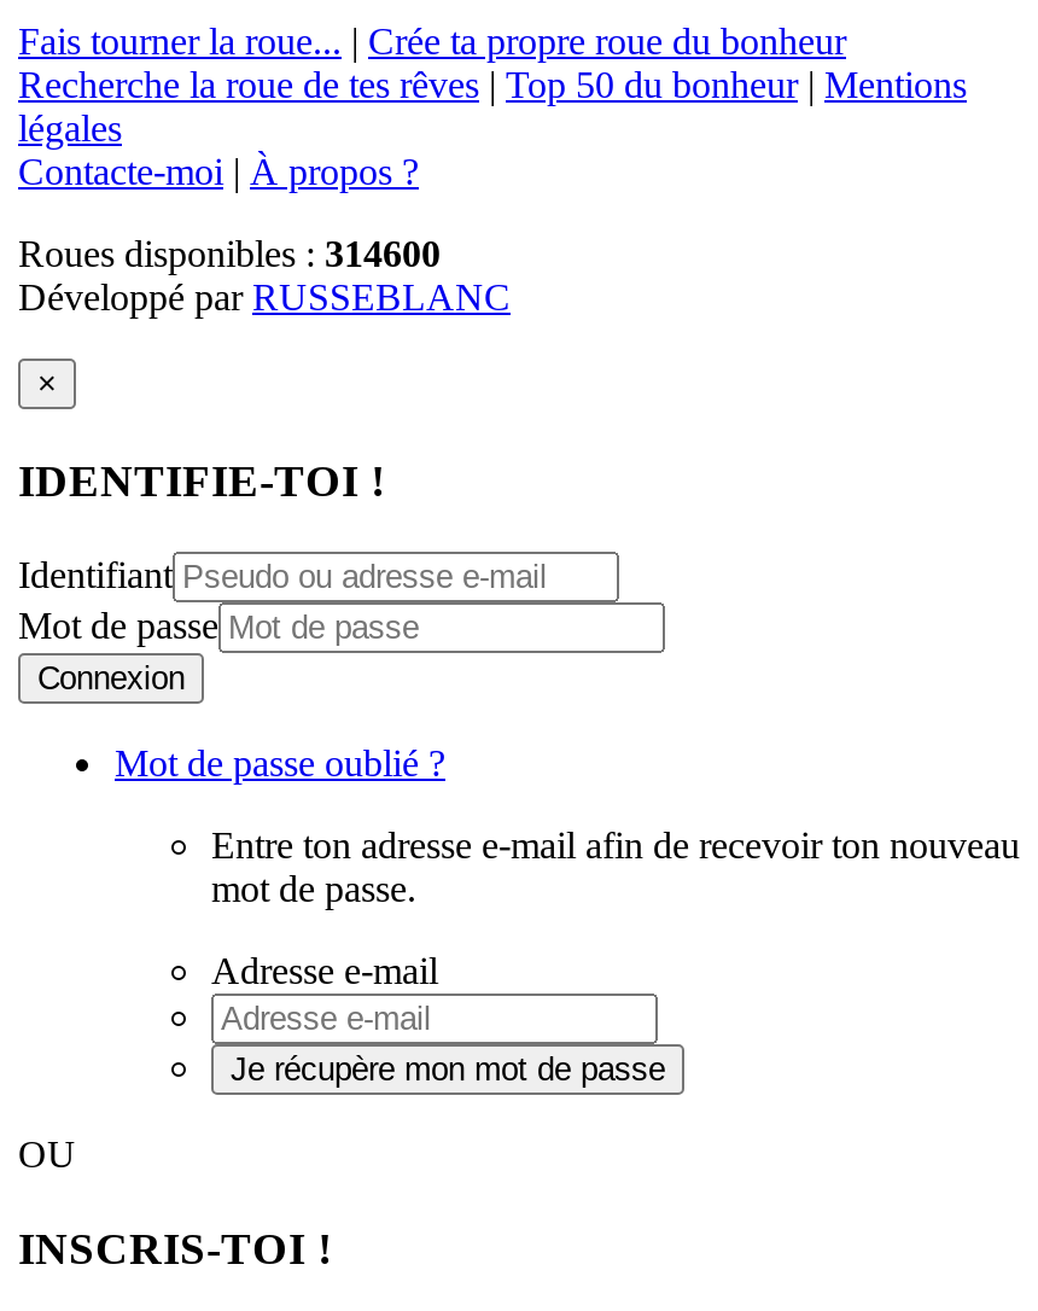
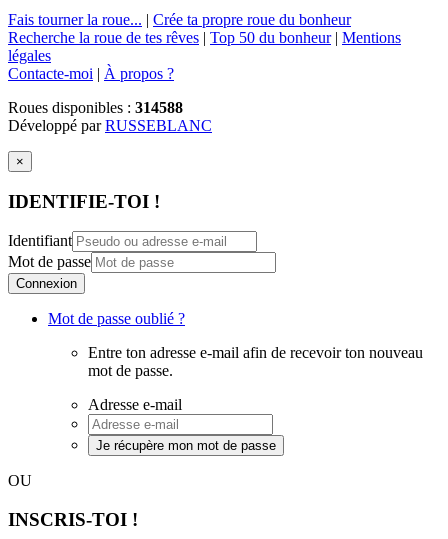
[18,233,441,274] Roues disponibles : 314600 -> [8,99,183,116] Roues disponibles : 314588

